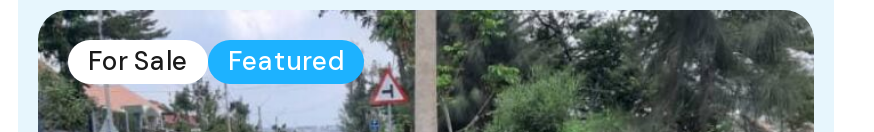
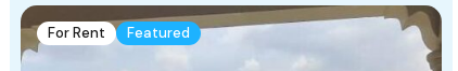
[88,44,188,78] For Sale -> [48,24,105,42] For Rent

